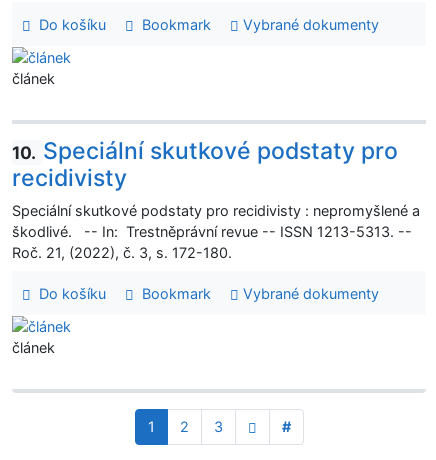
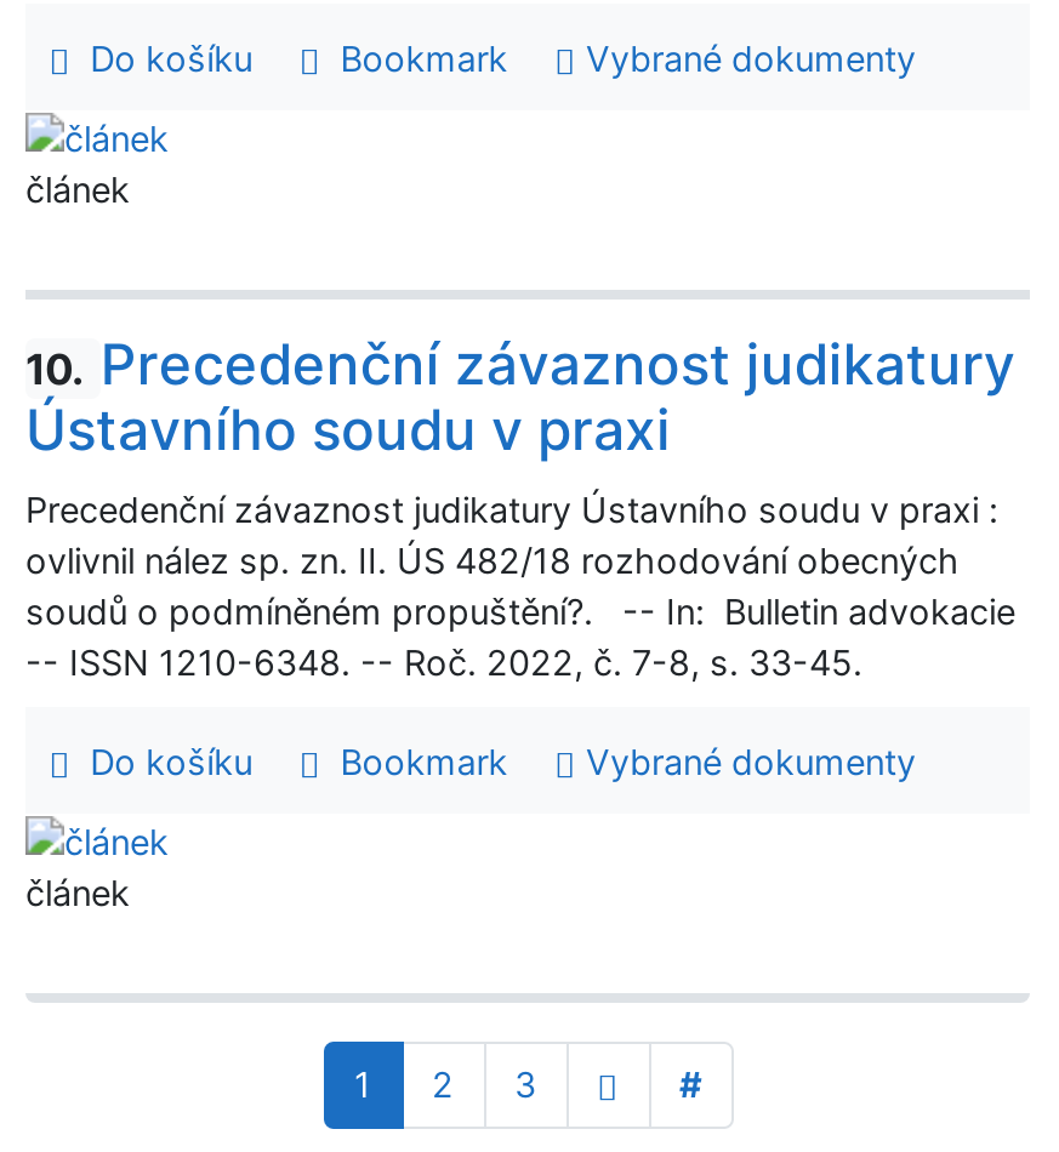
[12,137,420,261] 10. Speciální skutkové podstaty pro | recidivisty | Speciální skutkové podstaty pro recidivisty : nepromyšlené a | škodlivé. -- In: Trestněprávní revue -- ISSN 1213-5313. -- | Roč. 21, (2022), č. 3, s. 172-180. -> [25,331,1015,684] 10. Precedenční závaznost judikatury | Ústavního soudu v praxi | Precedenční závaznost judikatury Ústavního soudu v praxi : | ovlivnil nález sp. zn. II. ÚS 482/18 rozhodování obecných | soudů o podmíněném propuštění?. -- In: Bulletin advokacie | -- ISSN 1210-6348. -- Roč. 2022, č. 7-8, s. 33-45.

